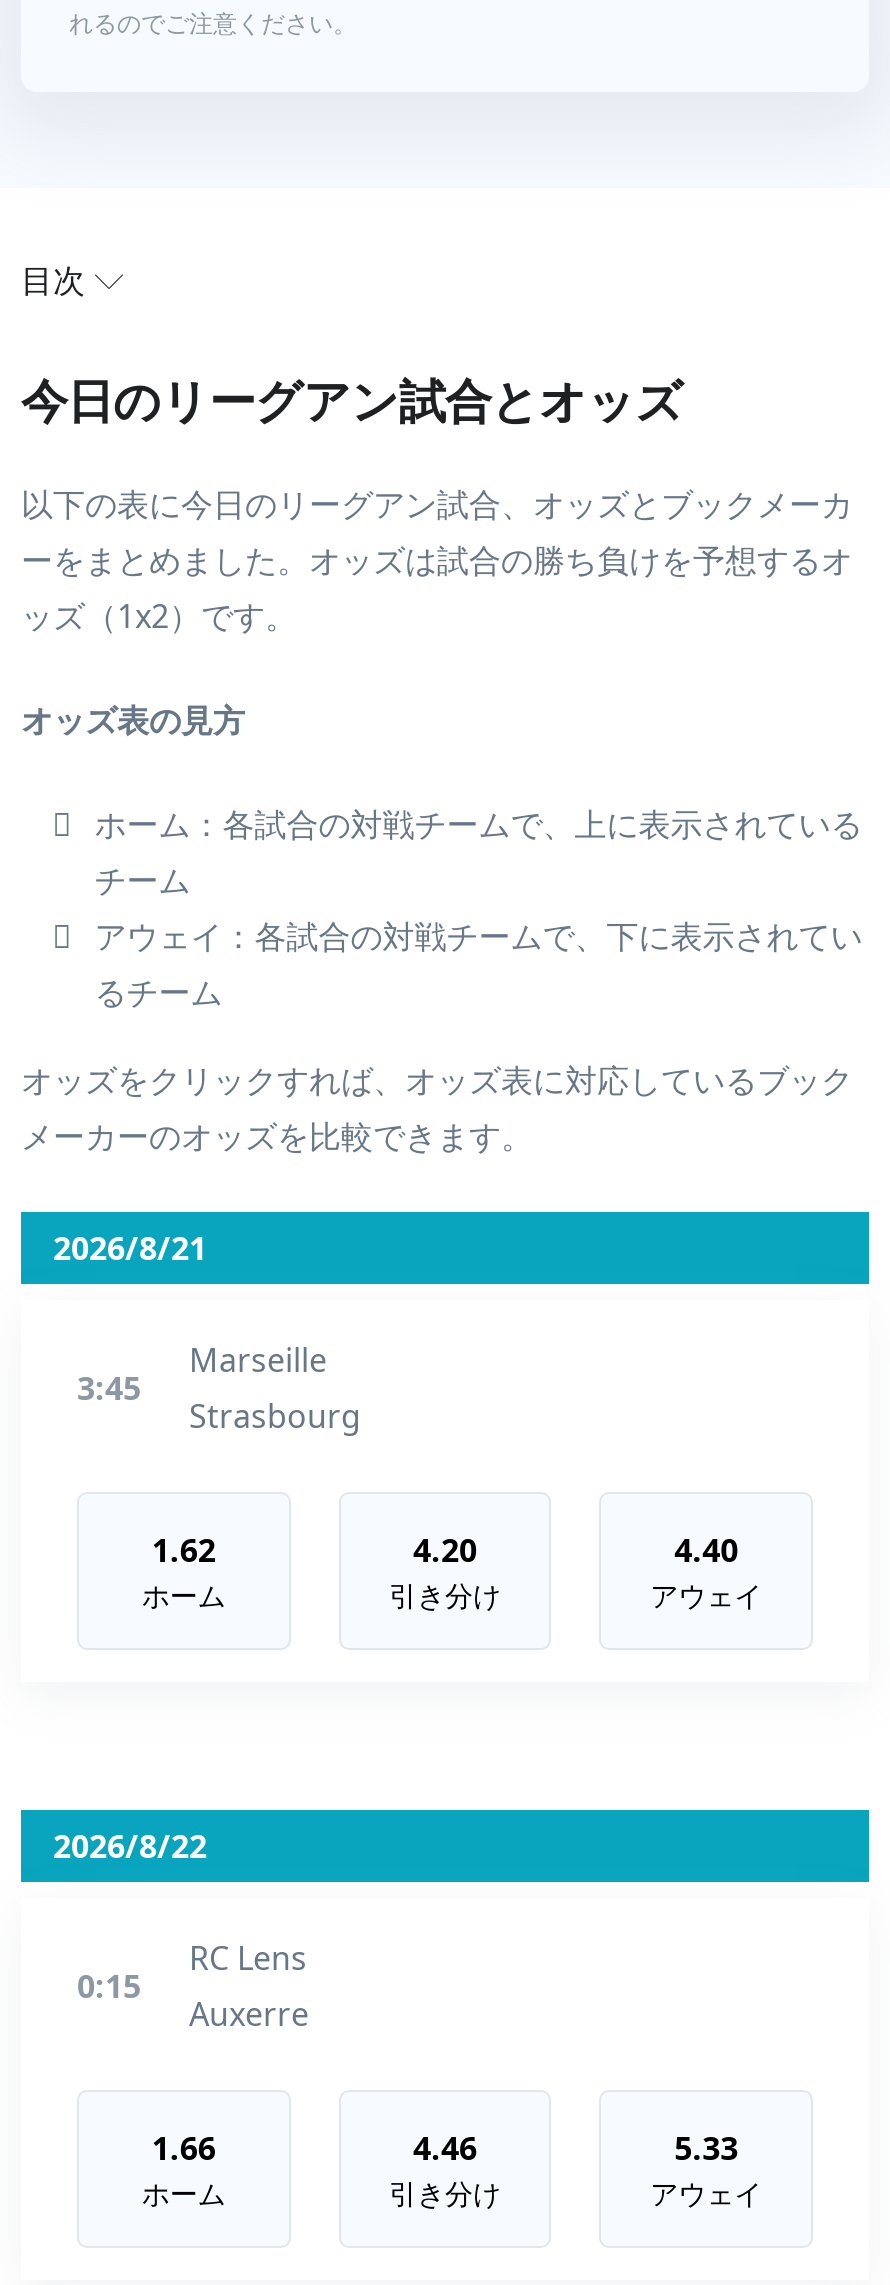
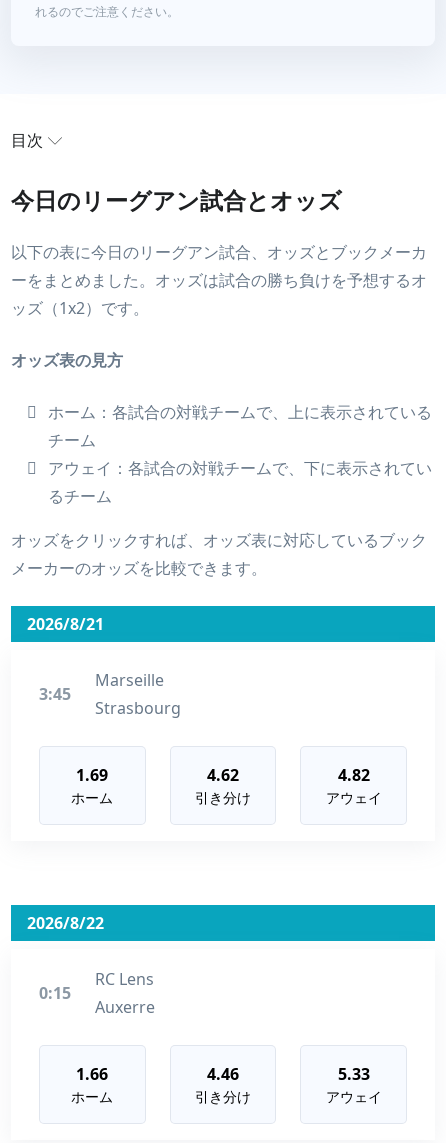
[152,1529,216,1573] 1.62 -> [76,764,108,786] 1.69
[413,1529,477,1573] 4.20 -> [207,764,239,786] 4.62
[674,1529,738,1573] 4.40 -> [338,764,370,786] 4.82

